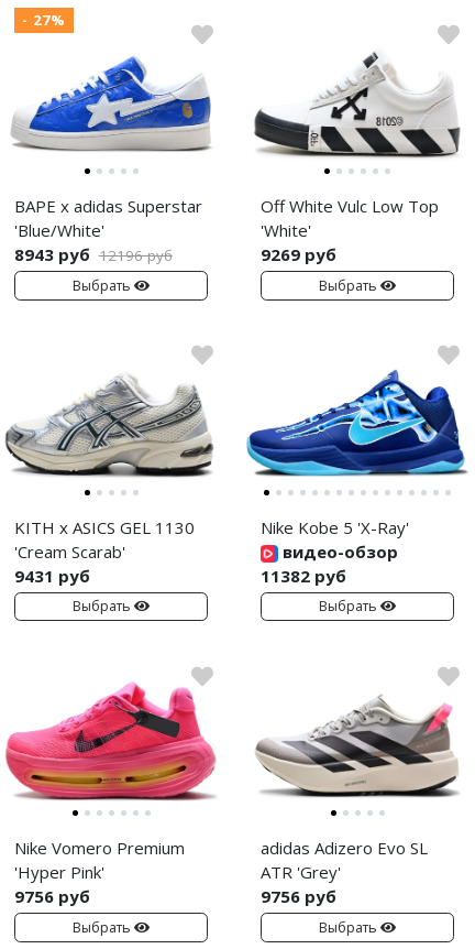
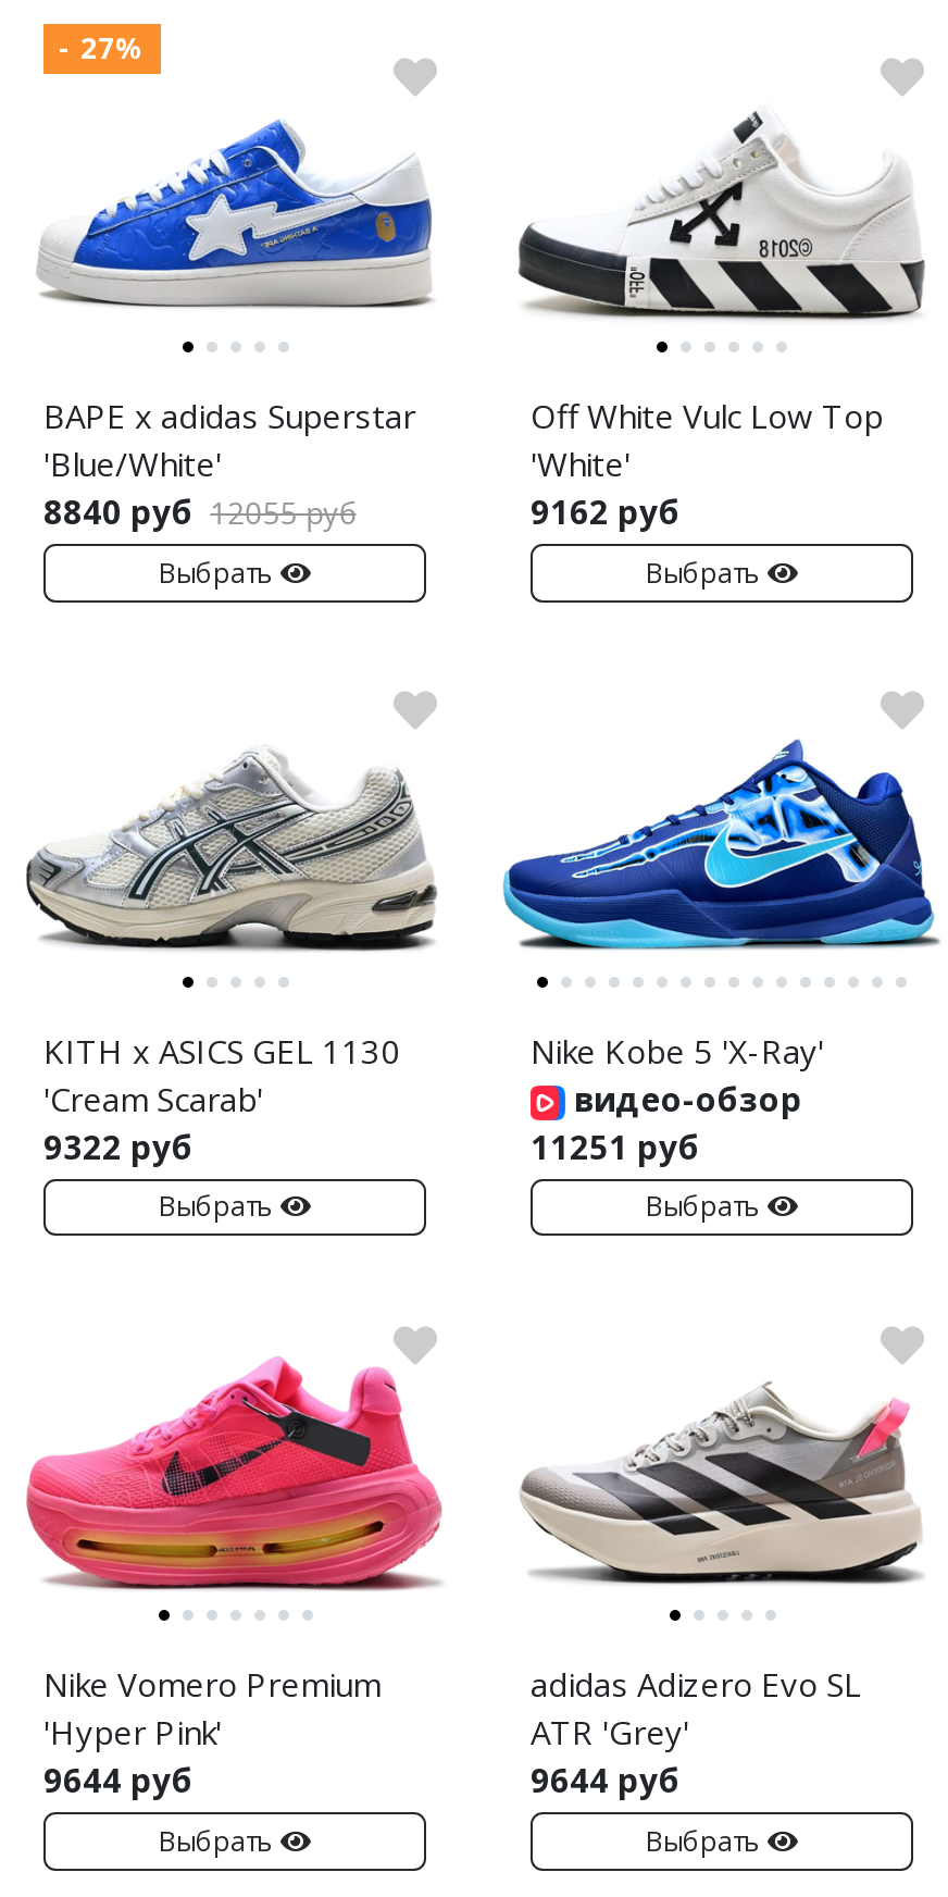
[14,244,172,266] 8943 руб 12196 руб -> [43,490,356,534] 8840 руб 12055 руб
[261,244,336,266] 9269 руб -> [531,490,681,534] 9162 руб
[14,565,90,587] 9431 руб -> [43,1124,194,1168] 9322 руб
[261,565,346,587] 11382 руб -> [531,1124,700,1168] 11251 руб
[14,886,90,908] 9756 руб -> [43,1759,194,1802] 9644 руб
[261,886,336,908] 9756 руб -> [531,1759,681,1802] 9644 руб

